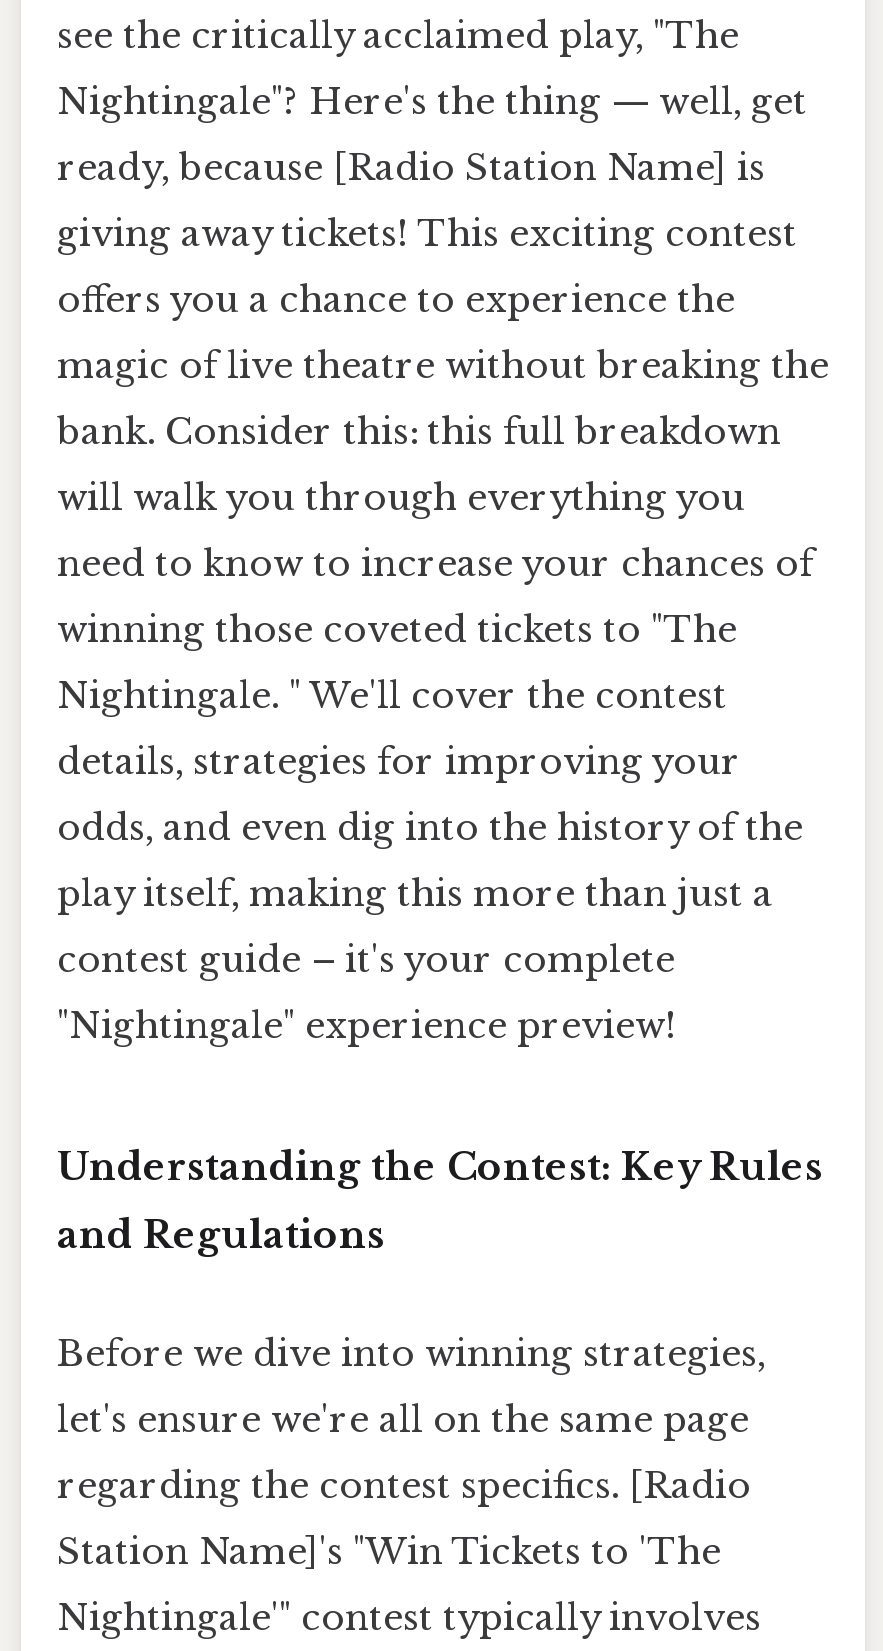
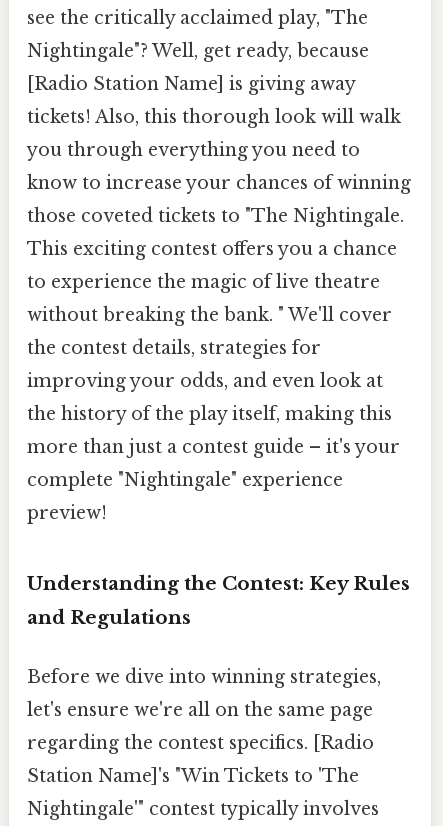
[57,80,807,124] Nightingale"? Here's the thing — well, get -> [27,40,369,62] Nightingale"? Well, get ready, because
[57,146,765,190] ready, because [Radio Station Name] is -> [27,73,355,95] [Radio Station Name] is giving away
[57,212,797,256] giving away tickets! This exciting contest -> [27,106,401,128] tickets! Also, this thorough look will walk
[57,278,735,322] offers you a chance to experience the -> [27,139,360,161] you through everything you need to
[57,344,829,388] magic of live theatre without breaking the -> [27,172,411,194] know to increase your chances of winning
[57,410,781,454] bank. Consider this: this full breakdown -> [27,205,404,227] those coveted tickets to "The Nightingale.
[57,476,745,520] will walk you through everything you -> [27,238,397,260] This exciting contest offers you a chance
[57,542,813,586] need to know to increase your chances of -> [27,271,380,293] to experience the magic of live theatre
[57,608,737,652] winning those coveted tickets to "The -> [27,304,392,326] without breaking the bank. " We'll cover
[57,674,727,718] Nightingale. " We'll cover the contest -> [27,337,321,359] the contest details, strategies for
[57,740,741,784] details, strategies for improving your -> [27,370,383,392] improving your odds, and even look at
[57,806,803,850] odds, and even dig into the history of the -> [27,403,392,425] the history of the play itself, making this
[57,872,773,916] play itself, making this more than just a -> [27,436,400,458] more than just a contest guide – it's your
[57,938,675,982] contest guide – it's your complete -> [27,469,343,491] complete "Nightingale" experience
[57,1004,677,1048] "Nightingale" experience preview! -> [27,502,107,524] preview!

